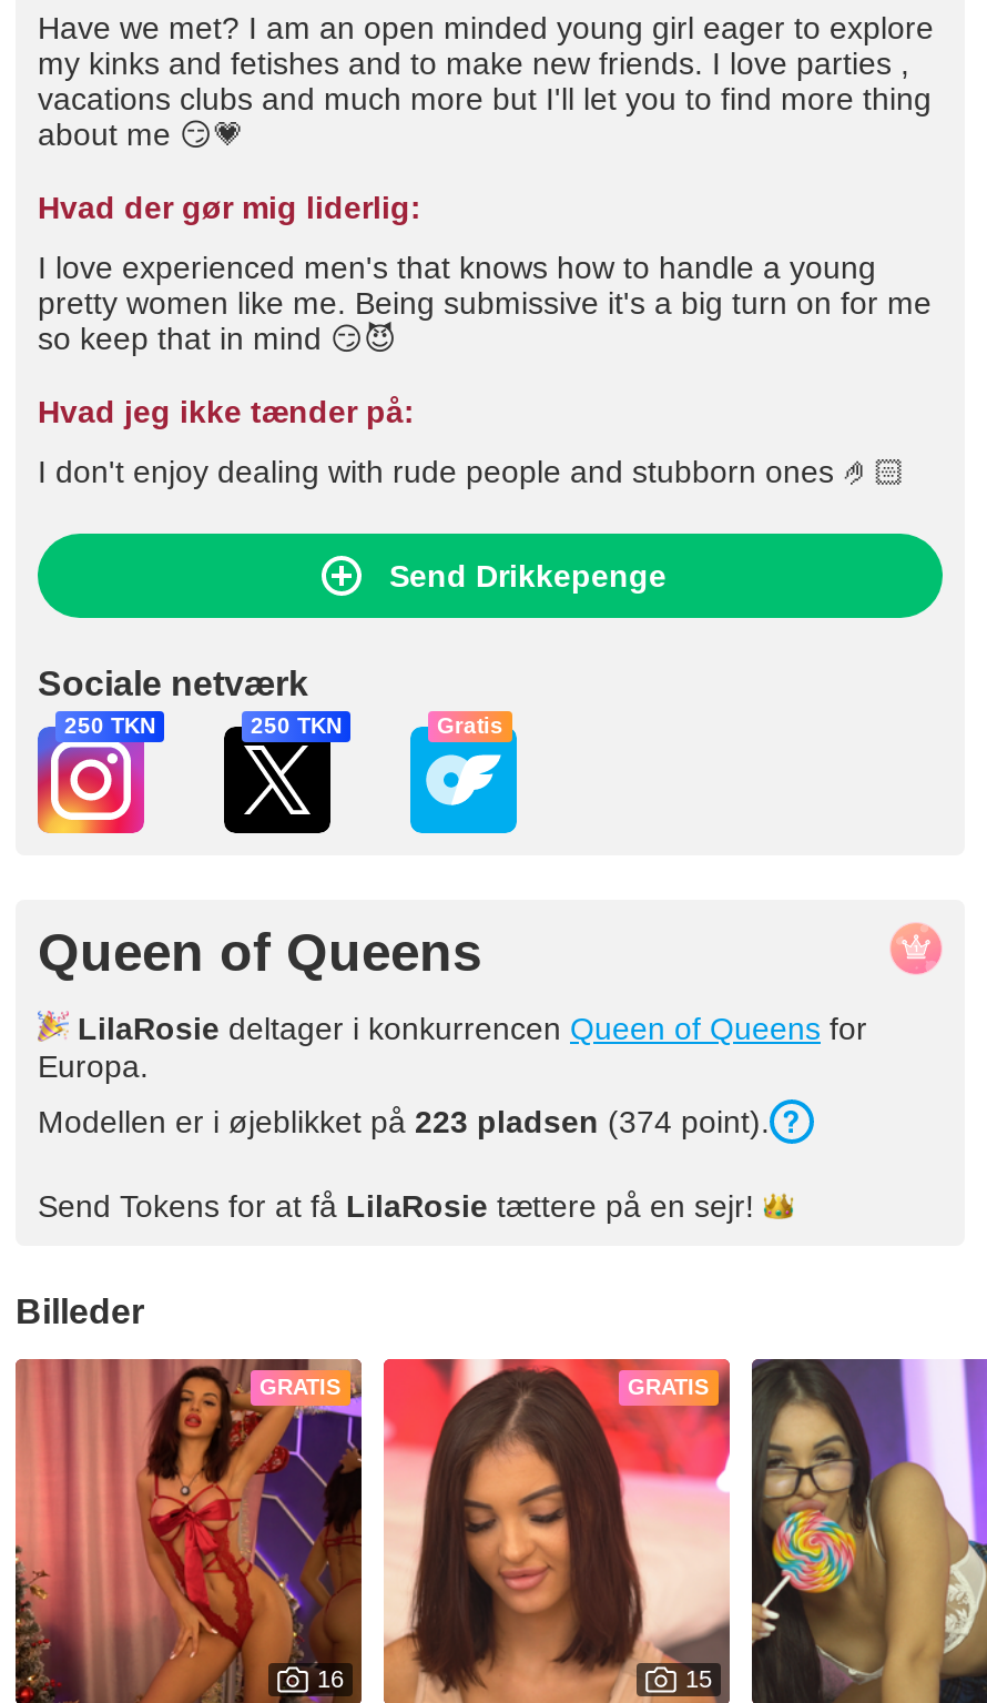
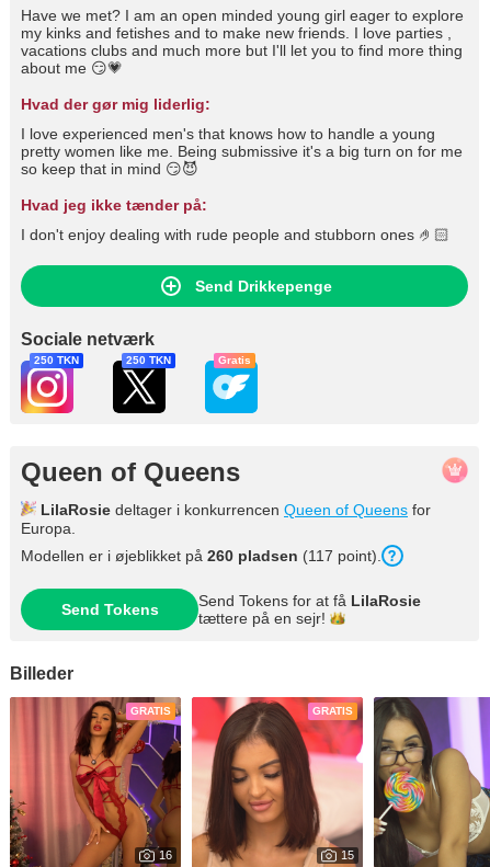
[38,1104,770,1139] Modellen er i øjeblikket på 223 pladsen (374 point). -> [21,547,381,564] Modellen er i øjeblikket på 260 pladsen (117 point).
[38,1188,754,1224] Send Tokens for at få LilaRosie tættere på en sejr! -> [61,592,421,627] Send Tokens | Send Tokens for at få LilaRosie | tættere på en sejr!

